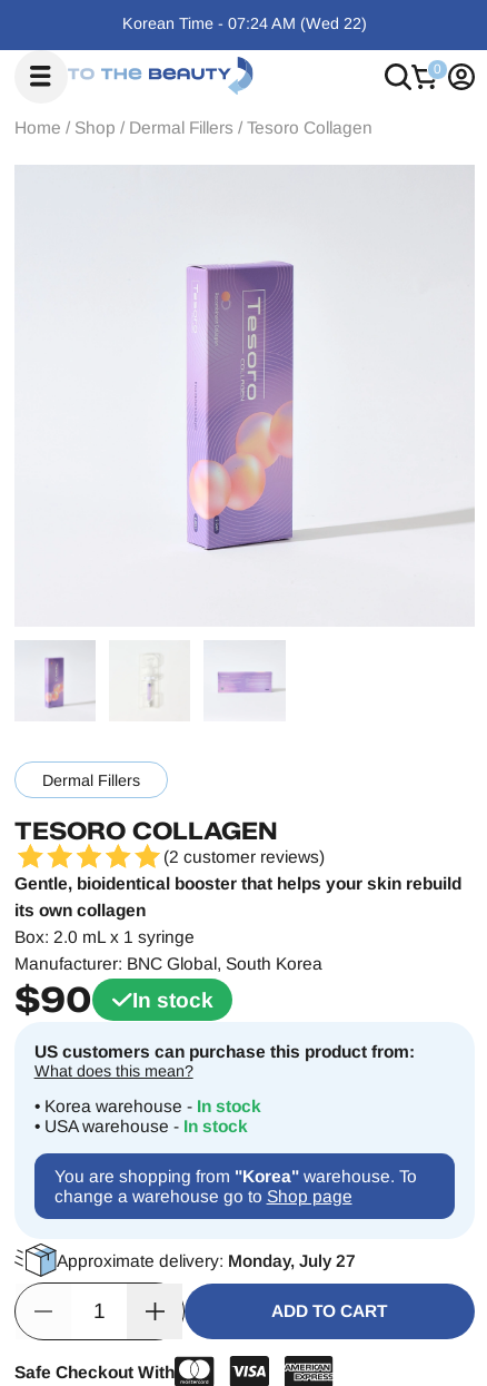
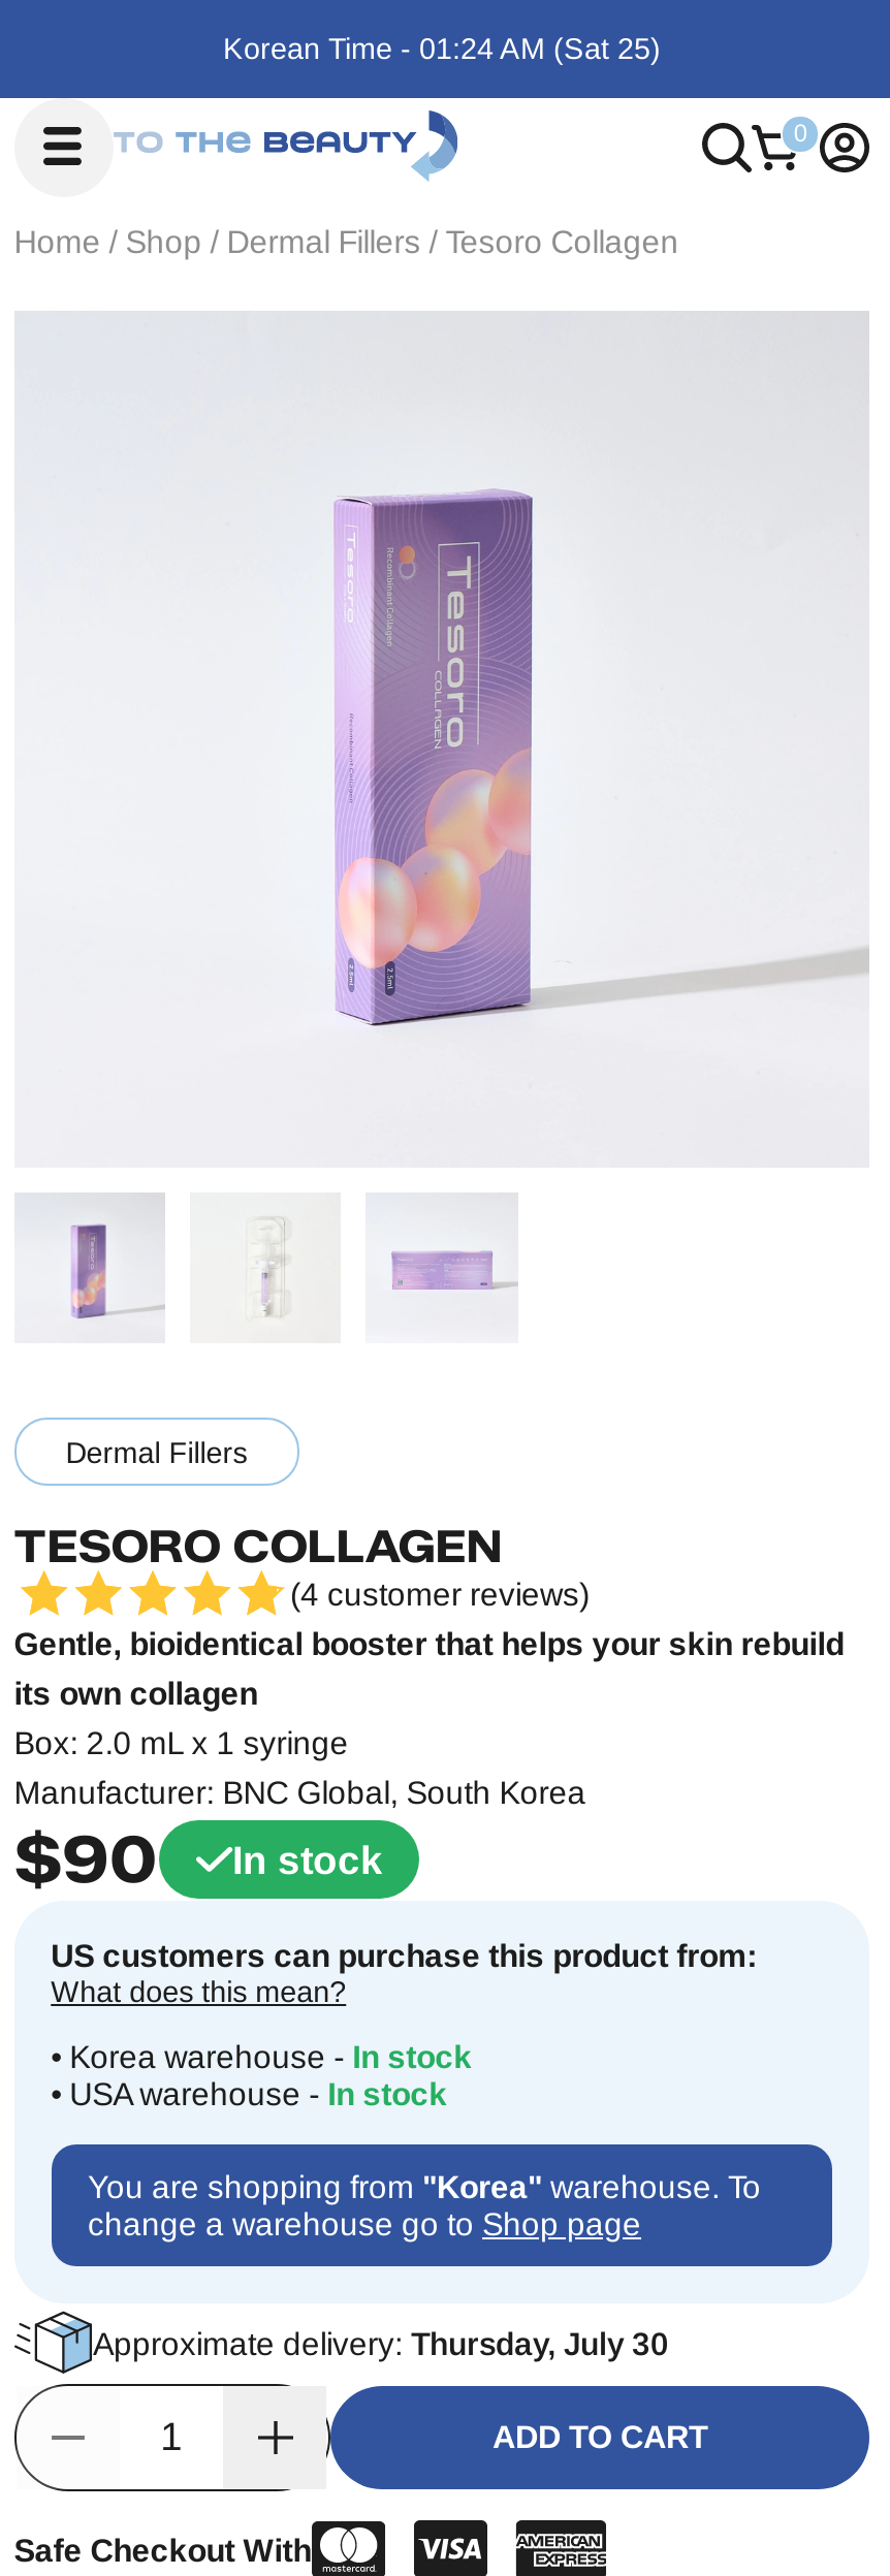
[122,14,367,32] Korean Time - 07:24 AM (Wed 22) -> [213,32,651,65] Korean Time - 01:24 AM (Sat 25)
[163,847,324,866] (2 customer reviews) -> [290,1577,590,1612] (4 customer reviews)
[57,1251,356,1270] Approximate delivery: Monday, July 27 -> [93,2326,669,2361] Approximate delivery: Thursday, July 30

